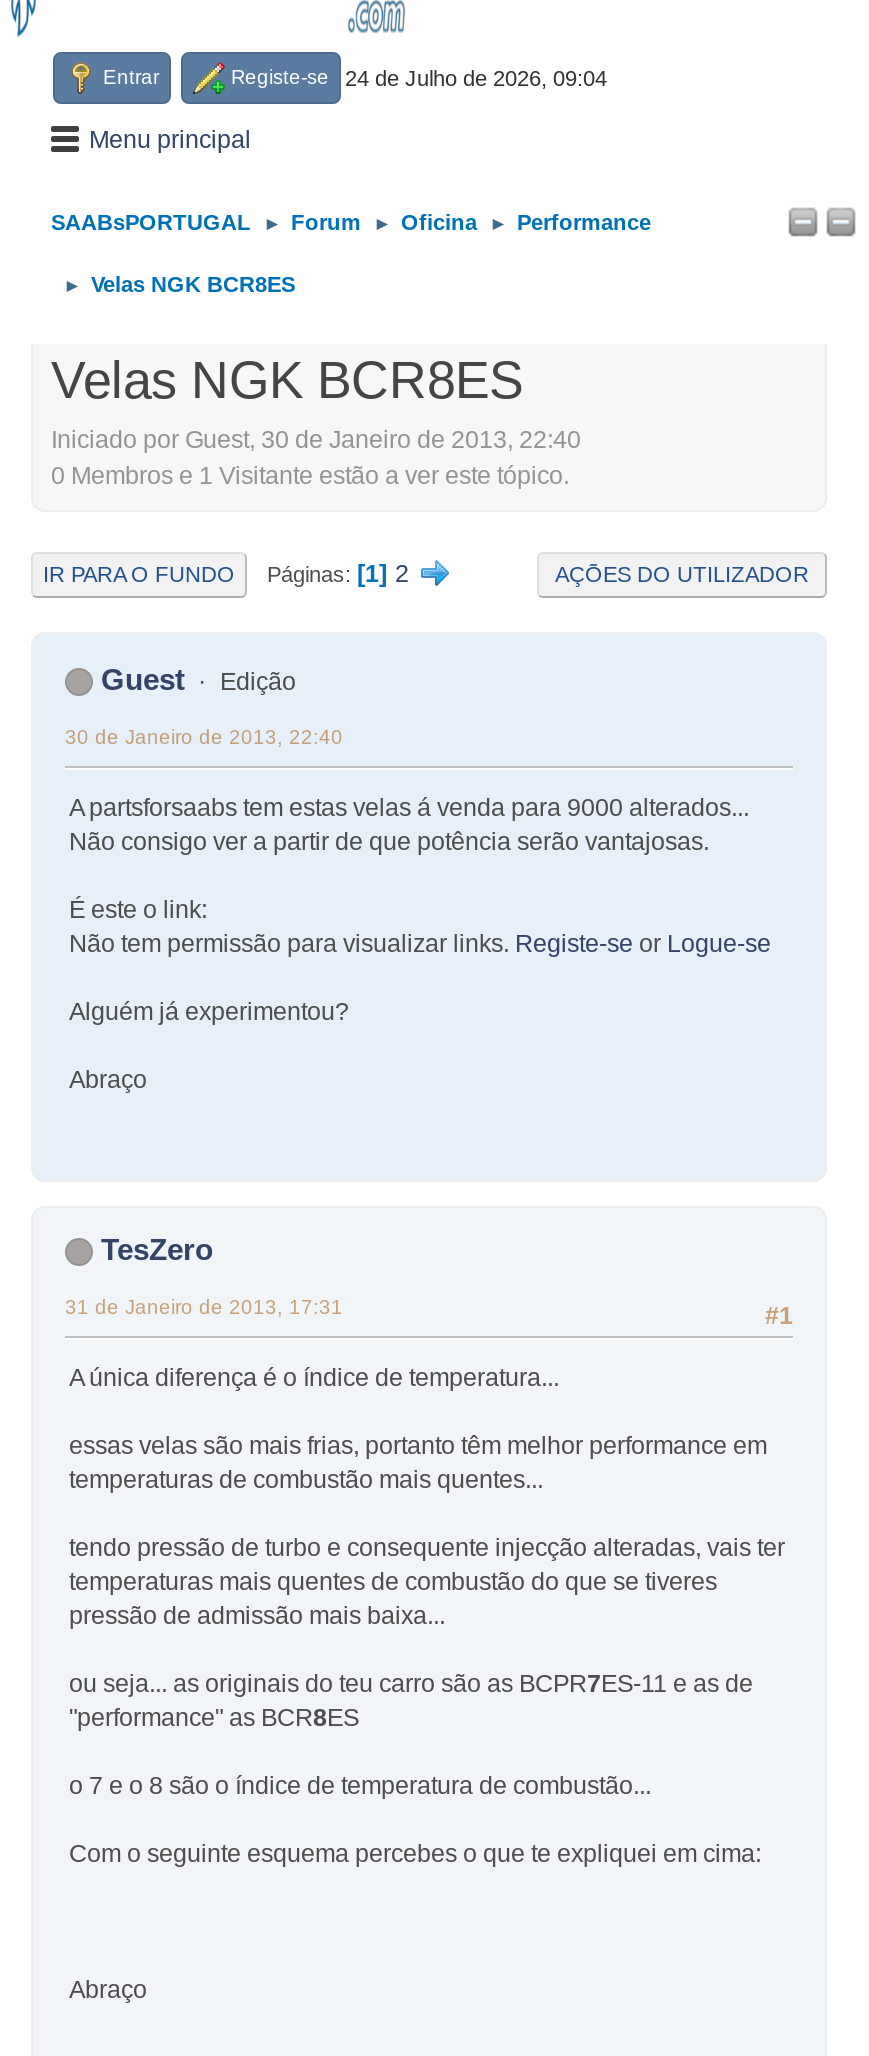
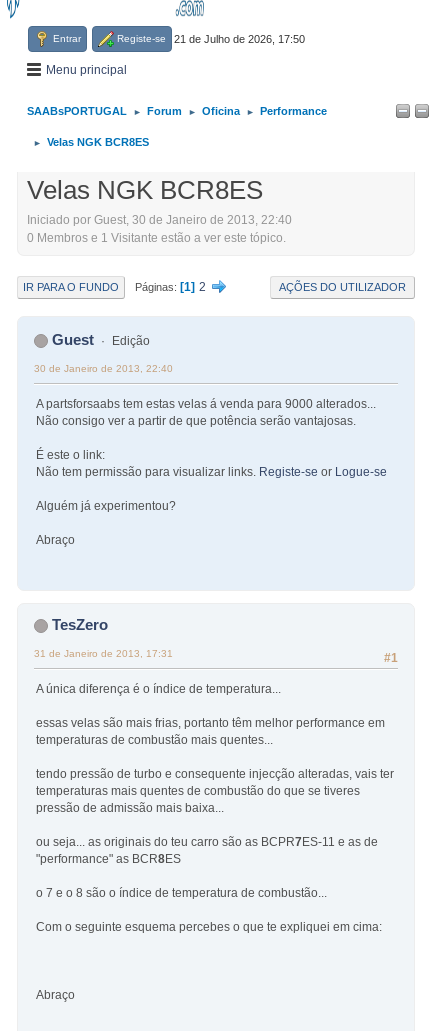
[231,66,607,90] Registe-se 24 de Julho de 2026, 09:04 -> [117,33,305,45] Registe-se 21 de Julho de 2026, 17:50

